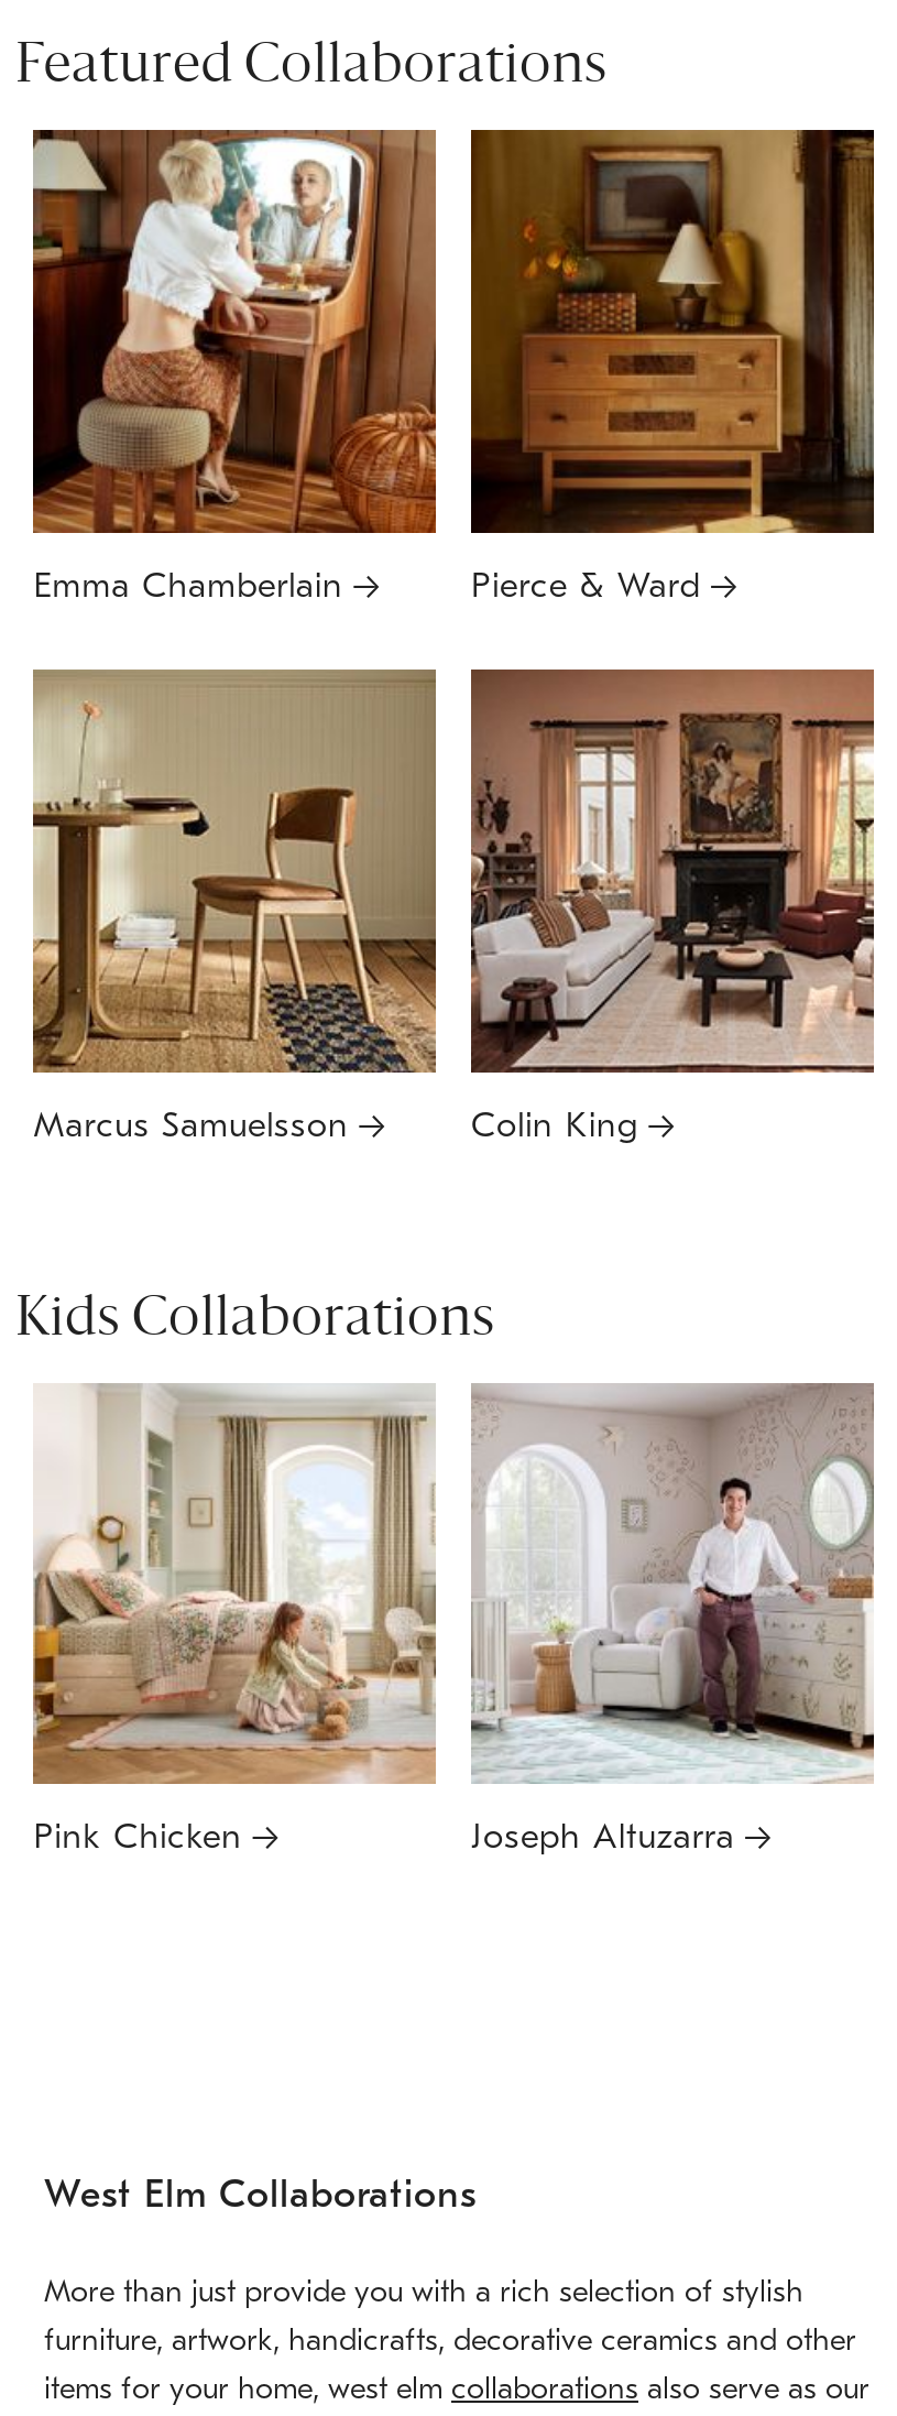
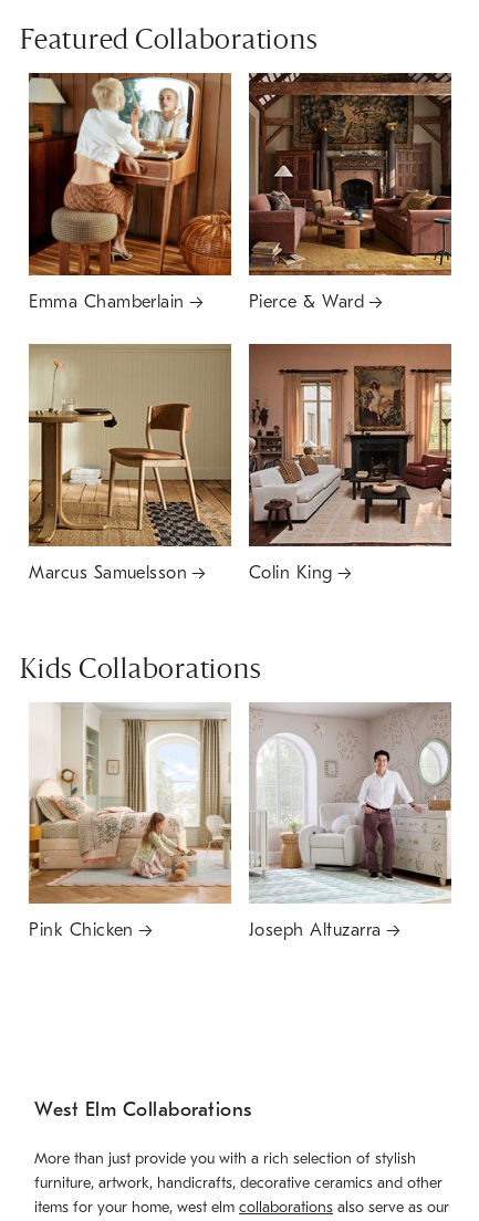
[471,128,876,535] [image] -> [248,72,452,276] [image]

